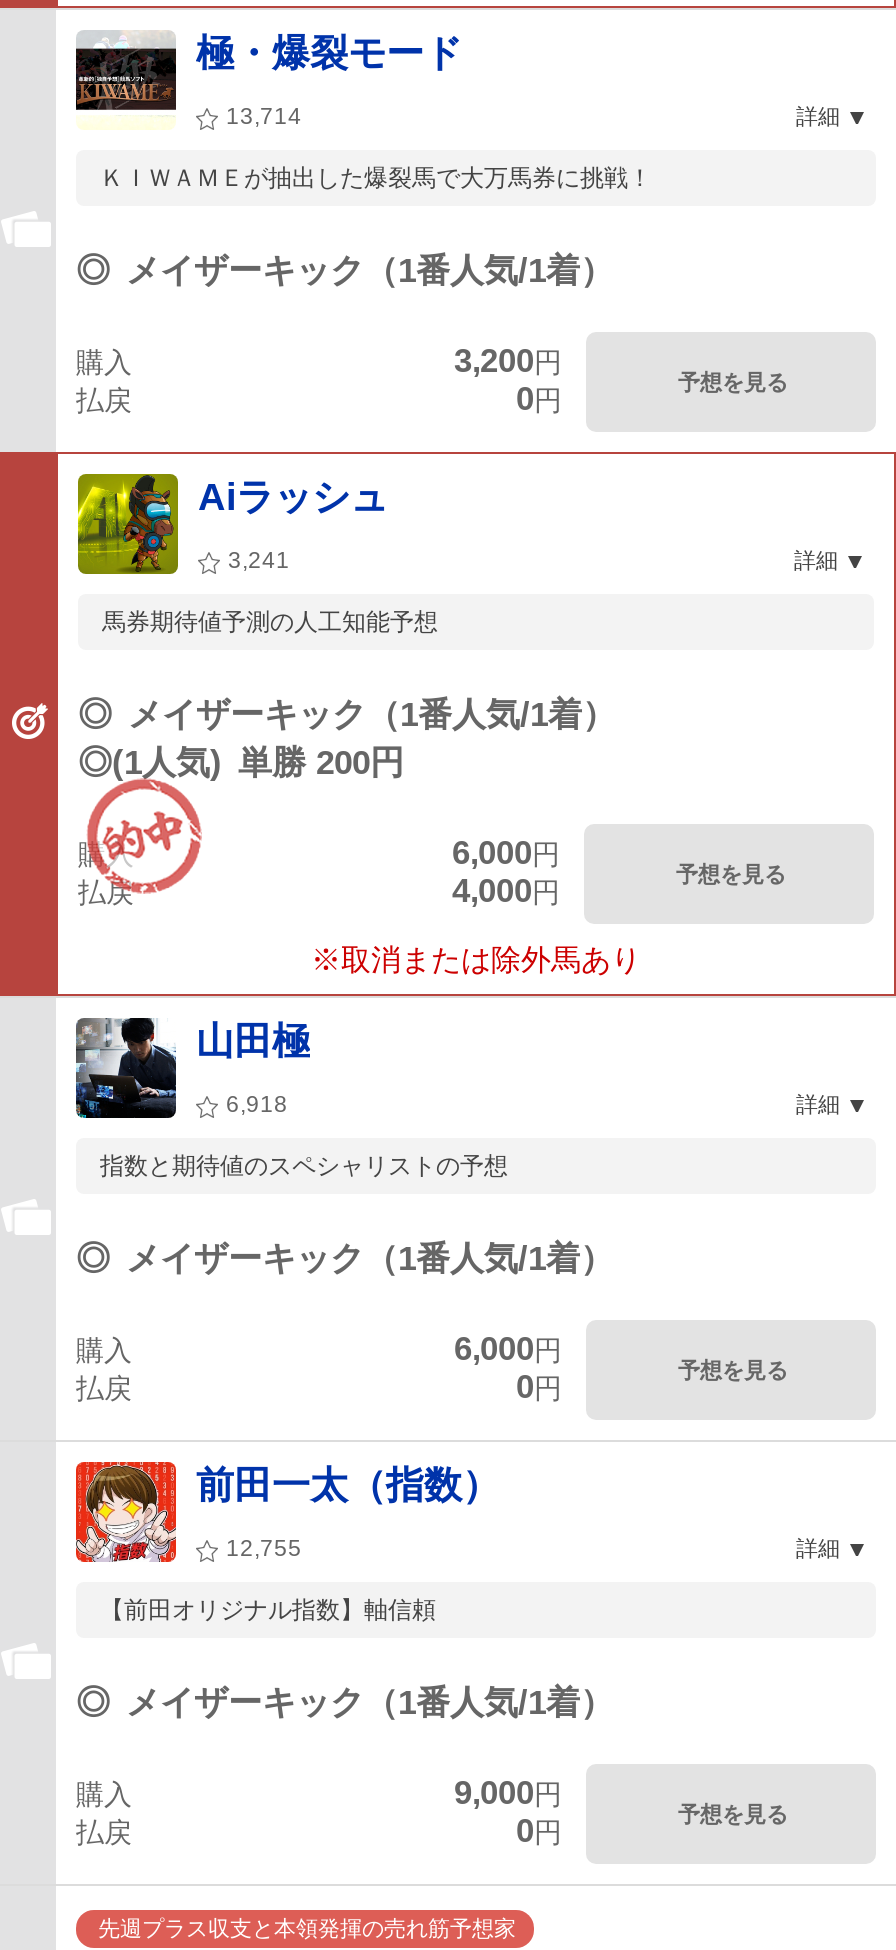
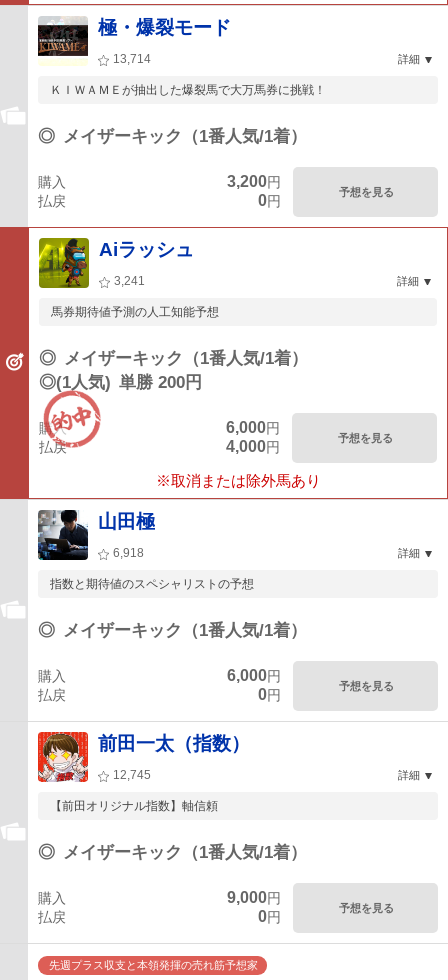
[226,1536,302,1560] 12,755 -> [113,769,151,781] 12,745

